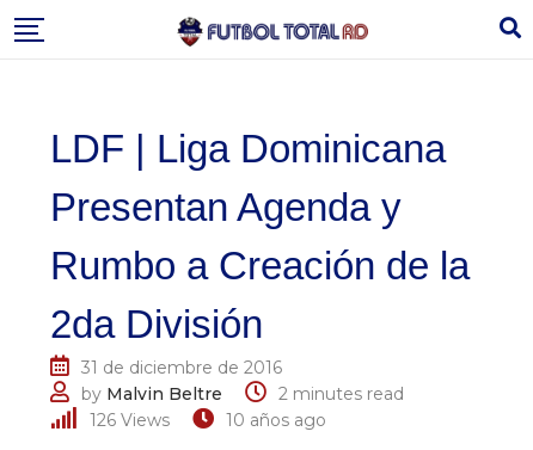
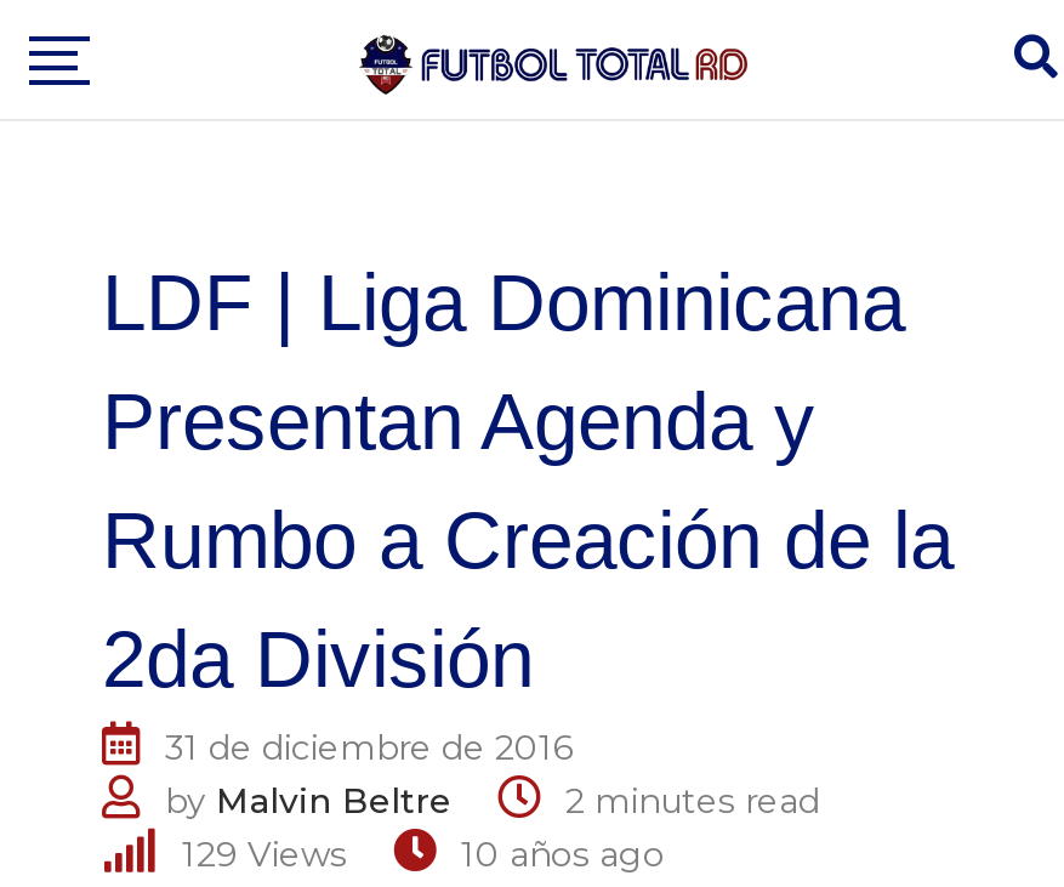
[90,409,170,431] 126 Views -> [182,832,347,876] 129 Views

